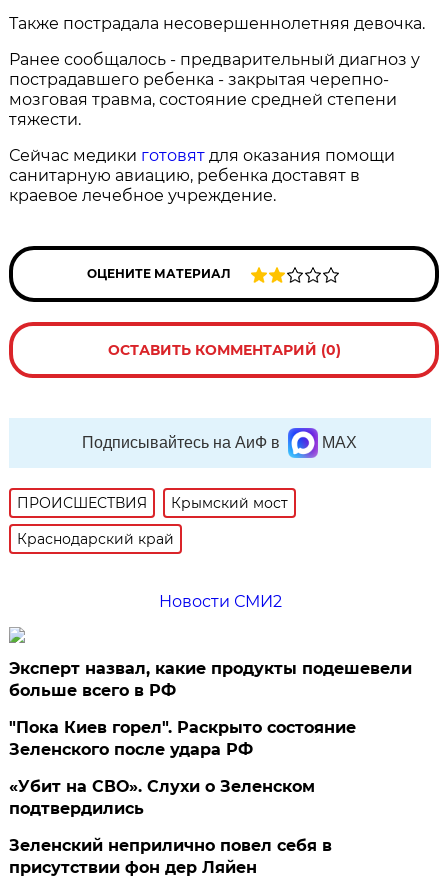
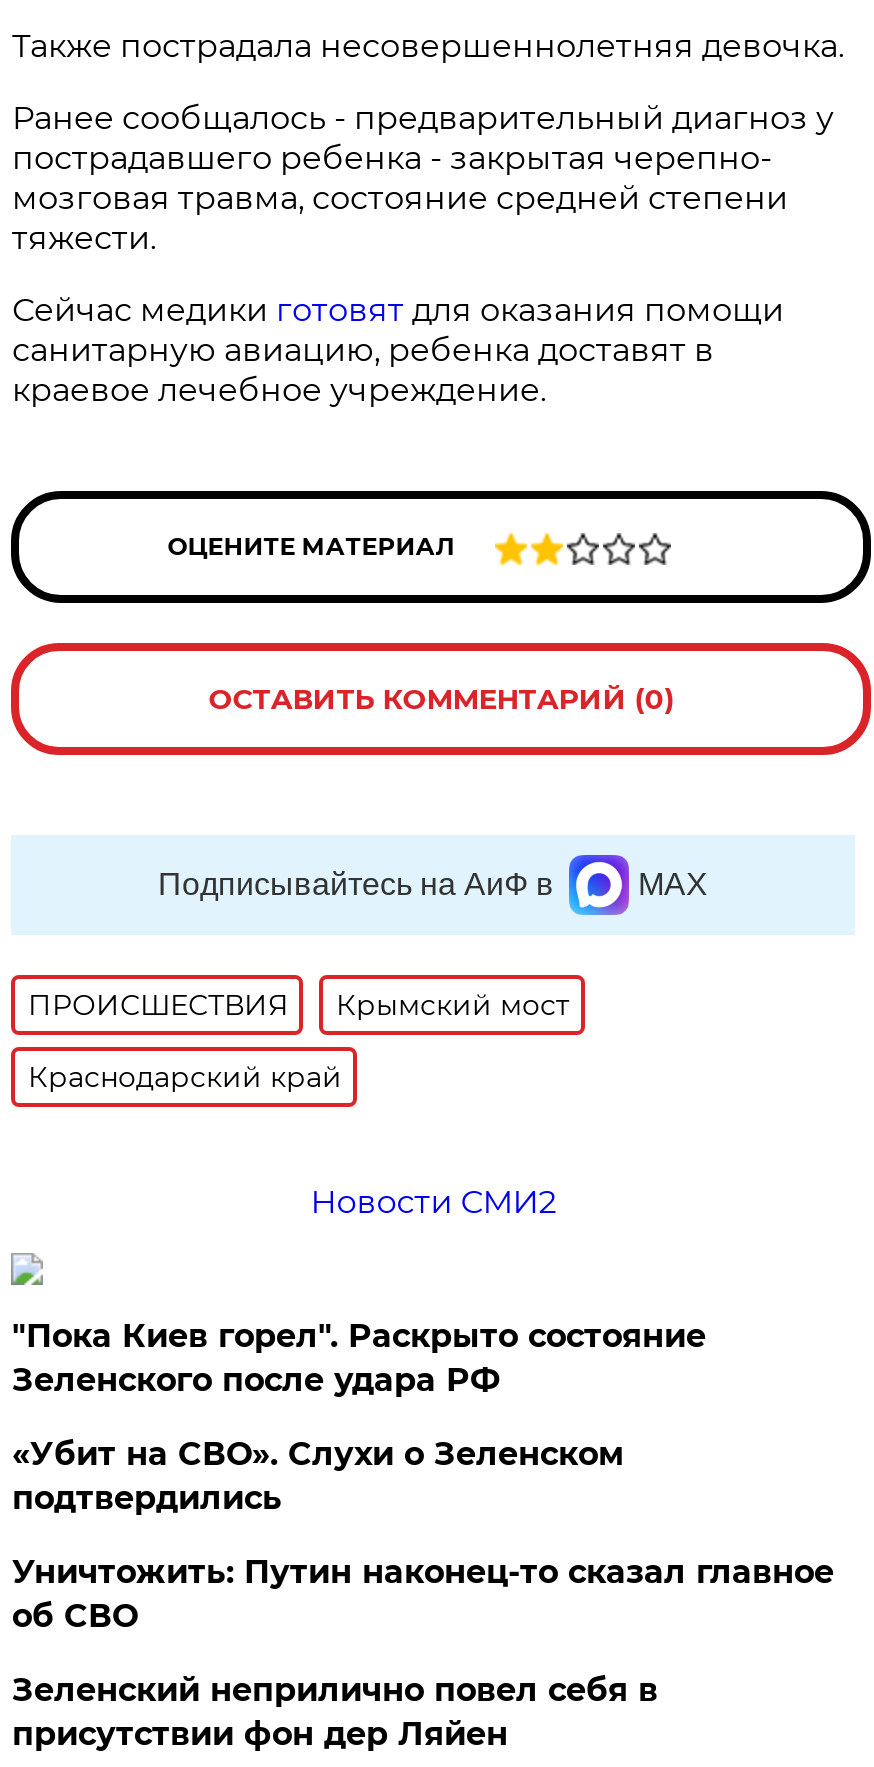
[9,659,412,700] Эксперт назвал, какие продукты подешевели | больше всего в РФ -> none
moved [9,718,356,818] -> [12,1317,706,1517]: "Пока Киев горел". Раскрыто состояние | Зеленского после удара РФ | «Убит на СВО». Слухи о Зеленском | подтвердились
none -> [12,1553,834,1635] Уничтожить: Путин наконец-то сказал главное | об СВО

